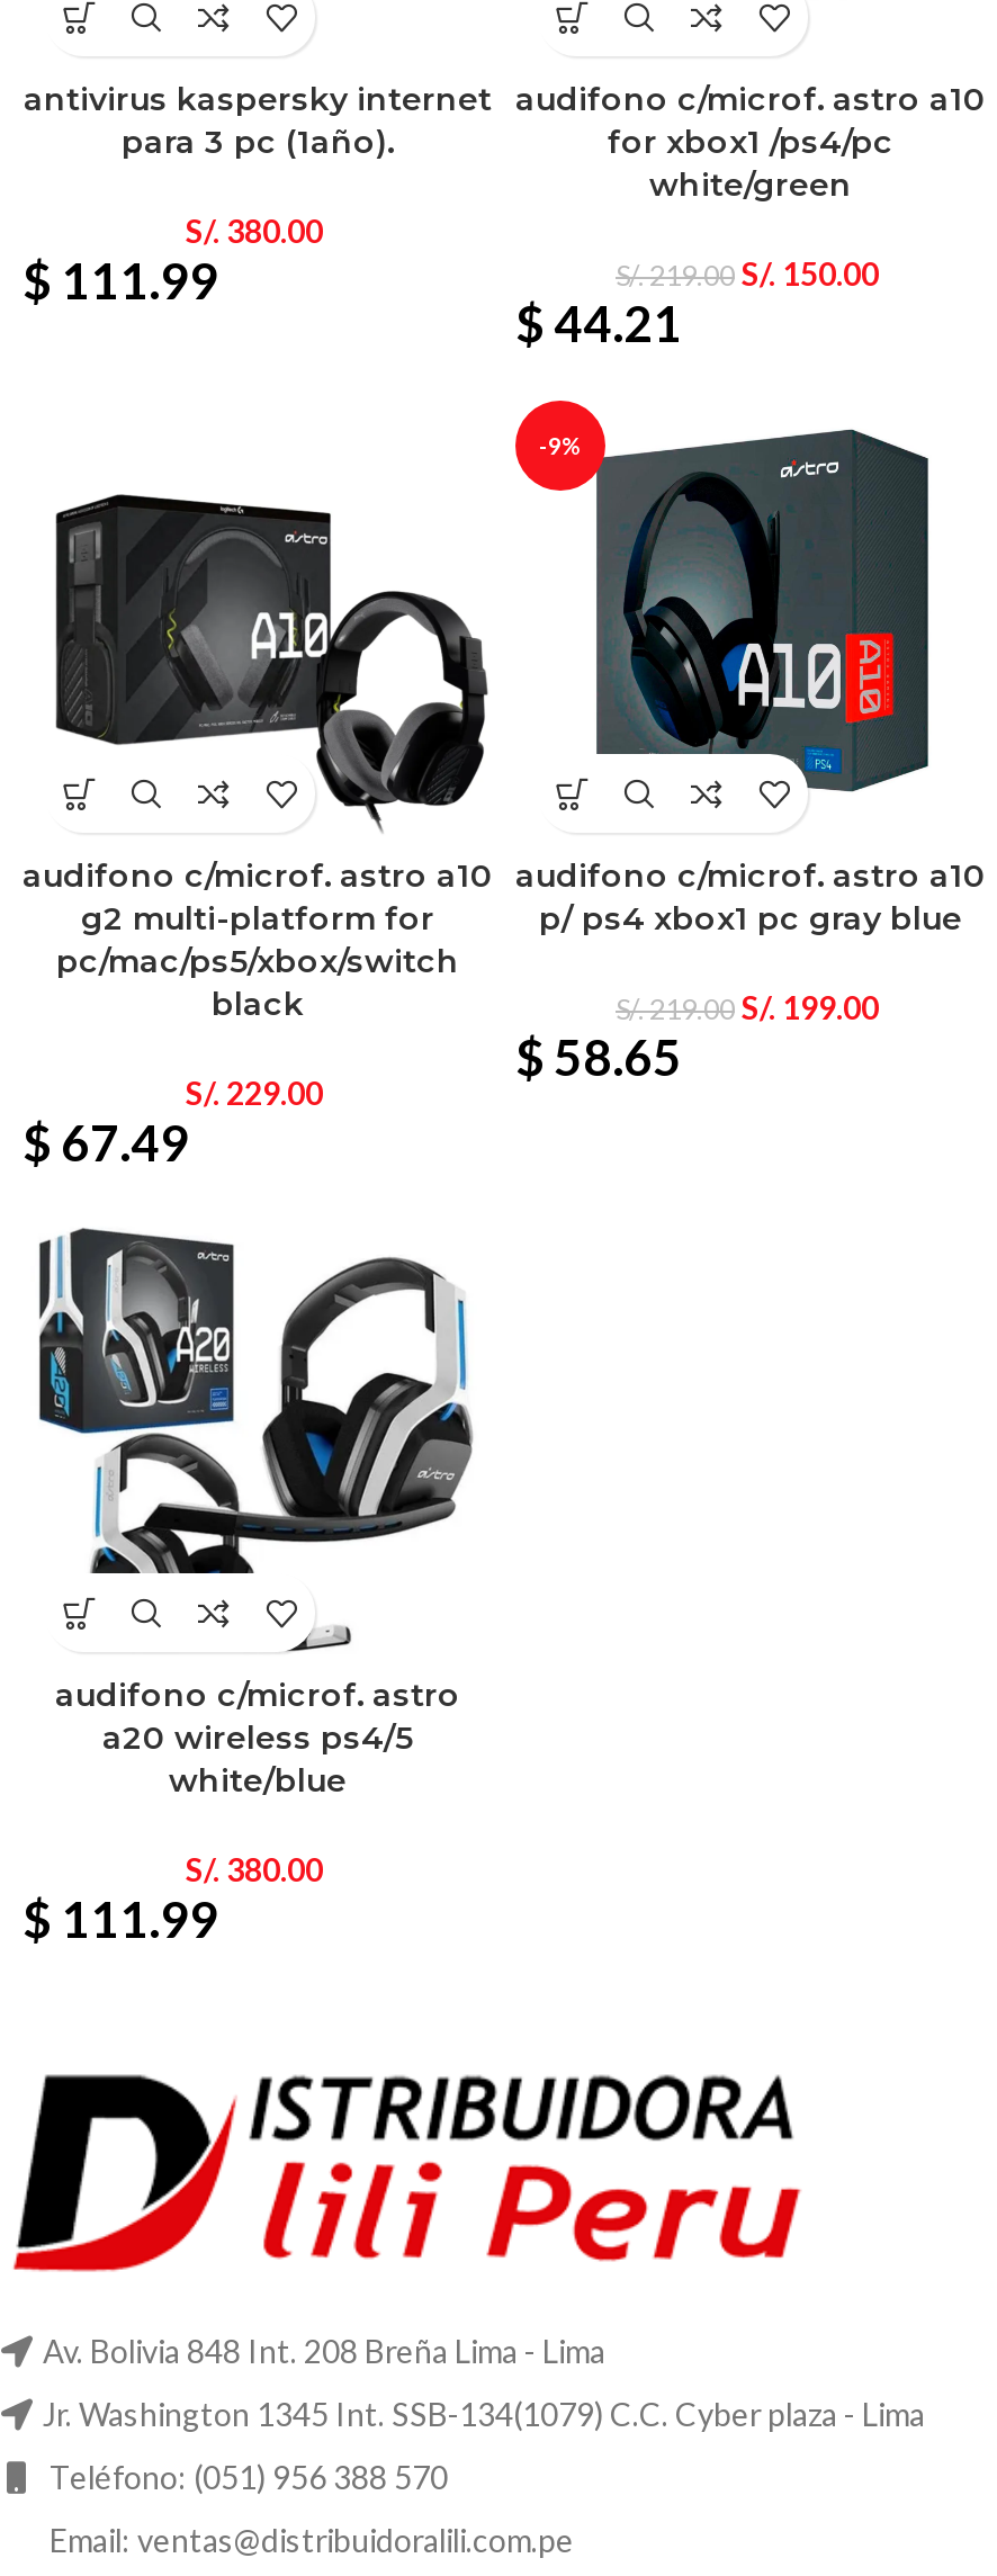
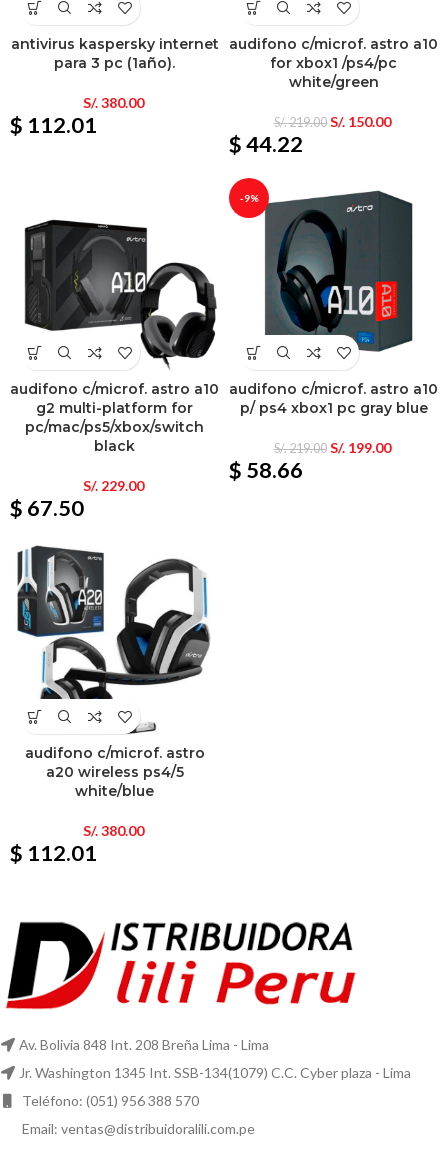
[23,253,218,311] $ 111.99 -> [10,112,97,138] $ 112.01
[515,296,682,354] $ 44.21 -> [229,131,303,157] $ 44.22
[515,1029,682,1088] $ 58.65 -> [229,457,303,483] $ 58.66
[23,1115,189,1173] $ 67.49 -> [10,495,84,521] $ 67.50
[23,1891,218,1950] $ 111.99 -> [10,840,97,866] $ 112.01

